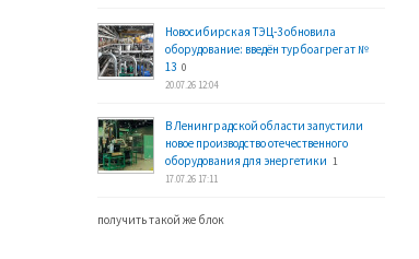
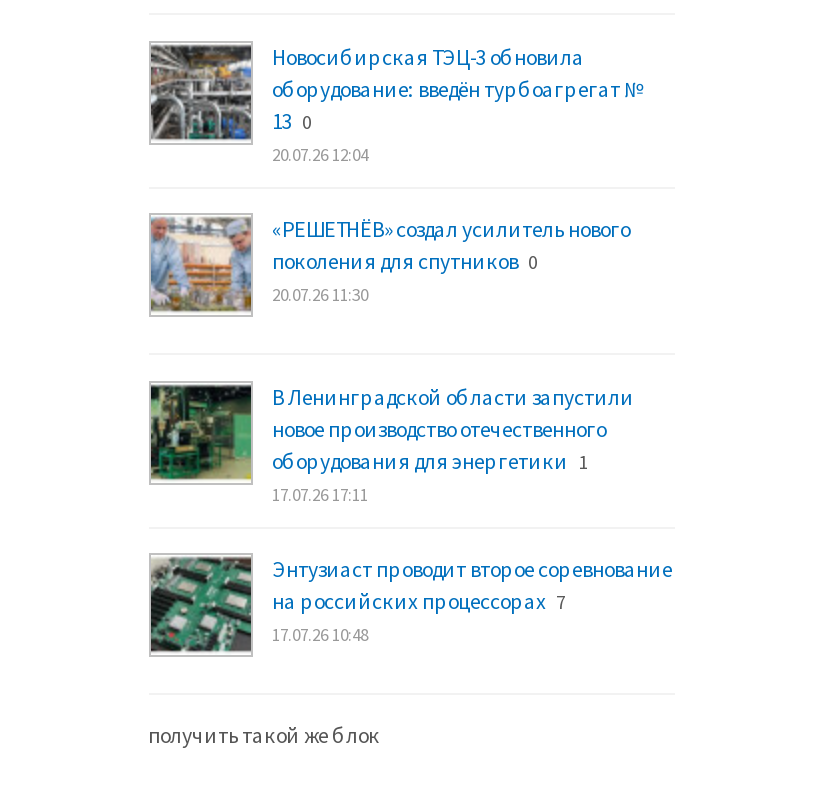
none -> [151,215,630,313] [image] | «РЕШЕТНЁВ» создал усилитель нового | поколения для спутников 0 | 20.07.26 11:30
none -> [149,553,672,657] [image] | Энтузиаст проводит второе соревнование | на российских процессорах 7 | 17.07.26 10:48

